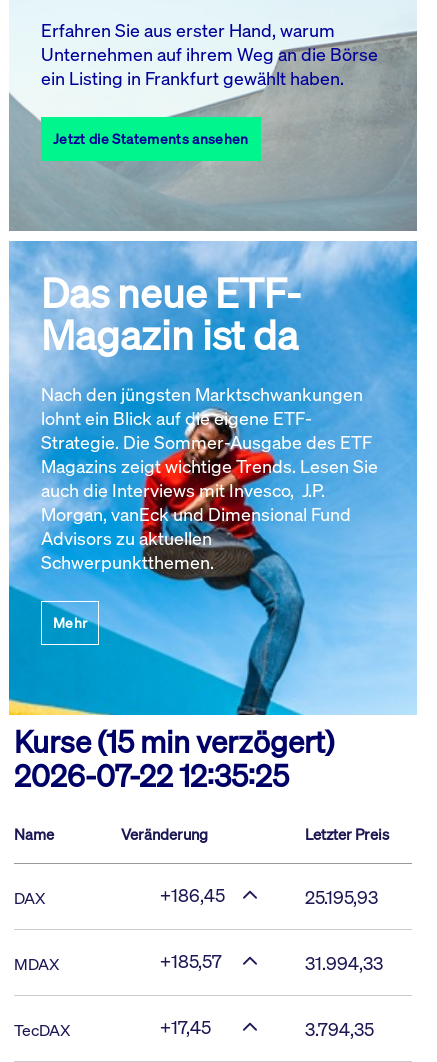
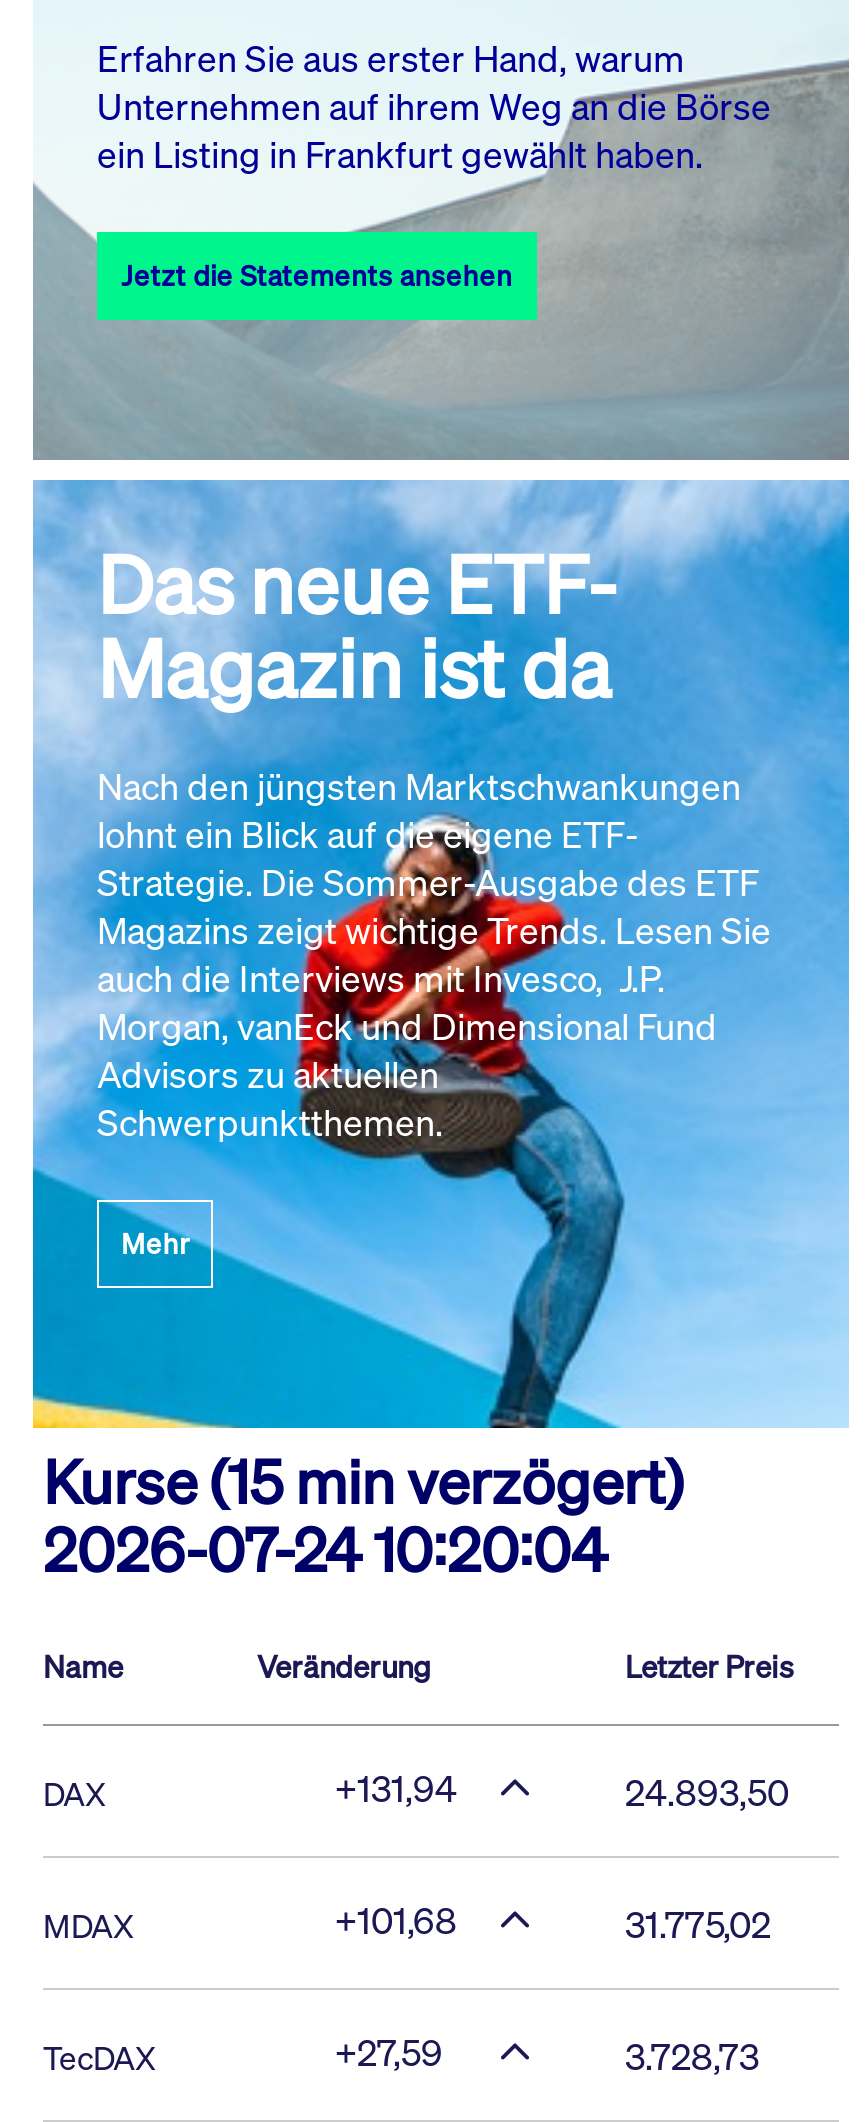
[14,756,289,796] 2026-07-22 12:35:25 -> [43,1510,607,1590] 2026-07-24 10:20:04
[160,883,225,907] +186,45 -> [335,1764,457,1812] +131,94
[305,885,378,909] 25.195,93 -> [625,1768,789,1816] 24.893,50
[160,949,222,973] +185,57 -> [335,1896,457,1944] +101,68
[305,951,383,975] 31.994,33 -> [625,1900,771,1948] 31.775,02
[160,1015,211,1039] +17,45 -> [335,2028,443,2076] +27,59
[305,1017,374,1041] 3.794,35 -> [625,2032,759,2080] 3.728,73

